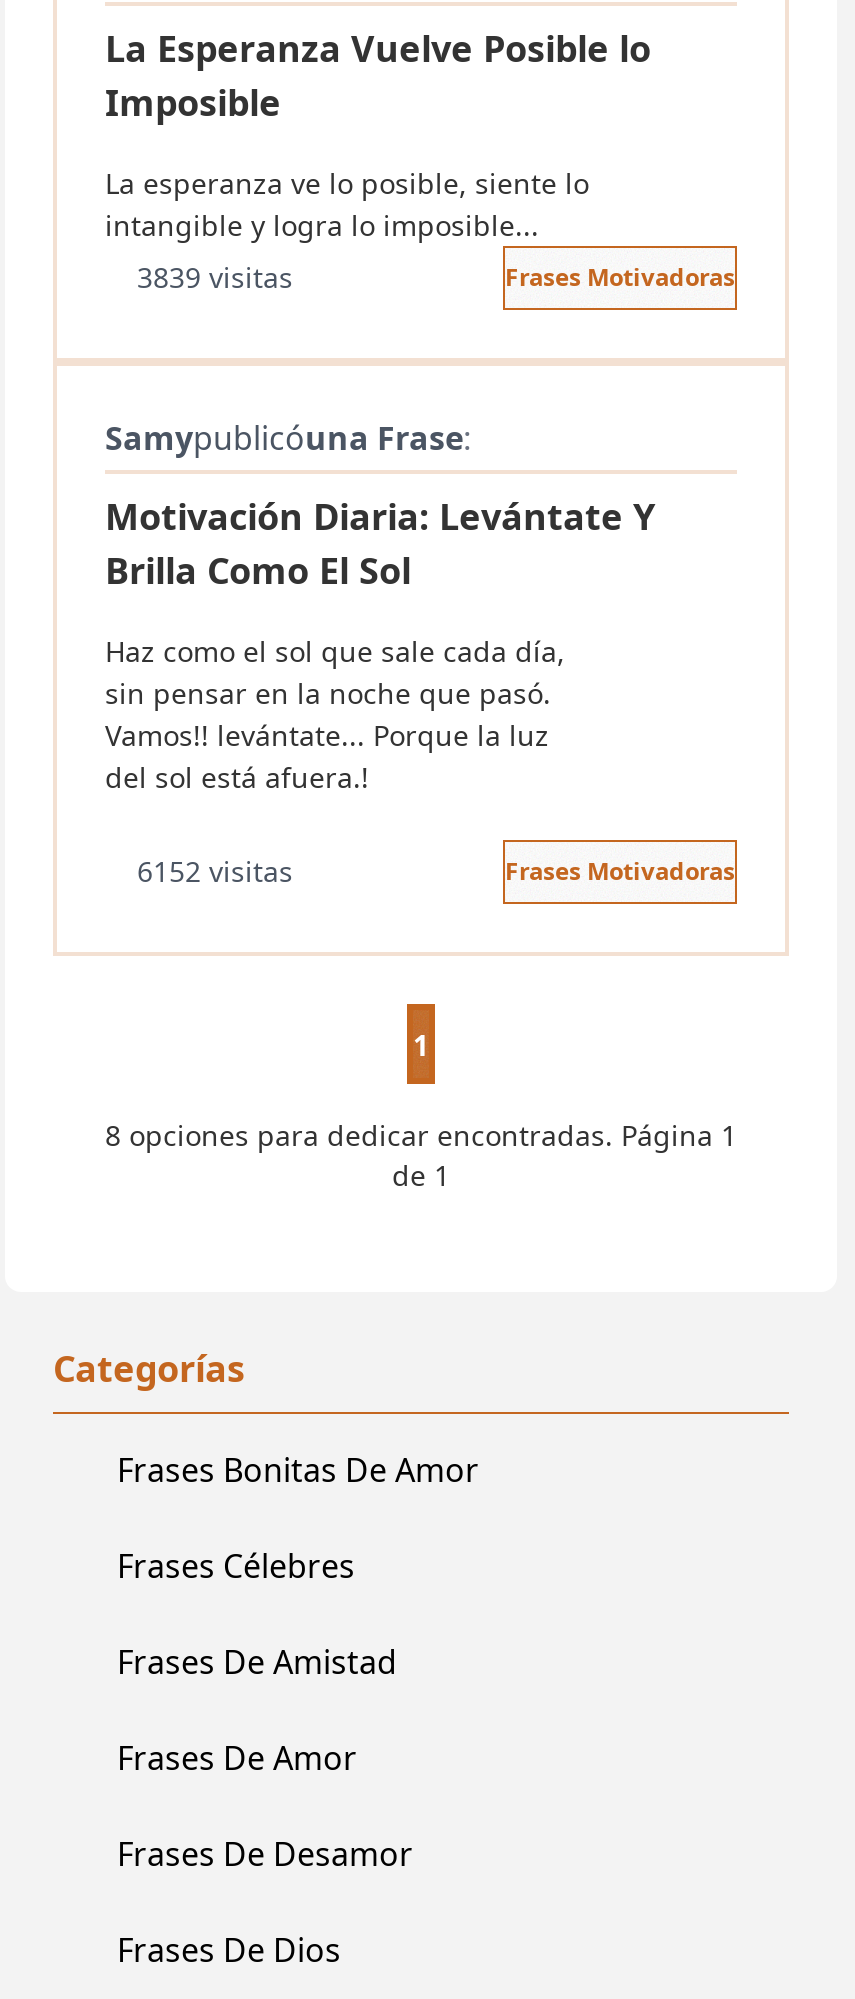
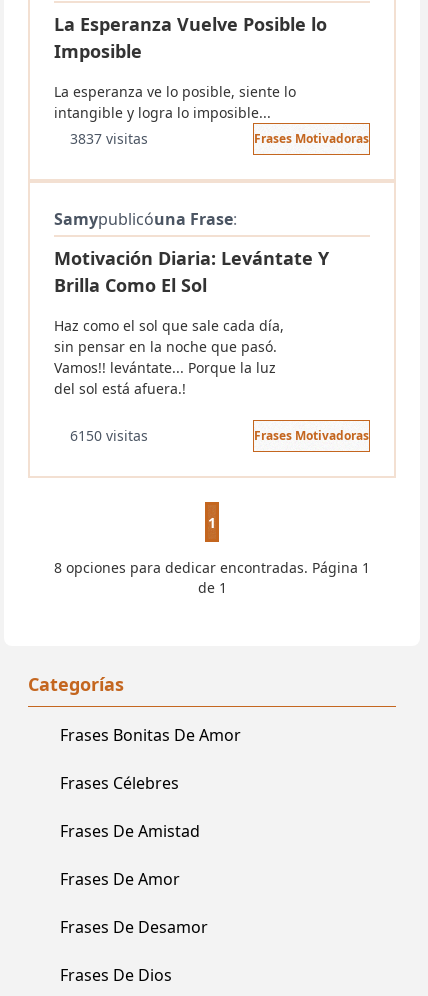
[137,258,293,296] 3839 visitas -> [70,129,148,148] 3837 visitas
[137,852,293,890] 6152 visitas -> [70,426,148,445] 6150 visitas

